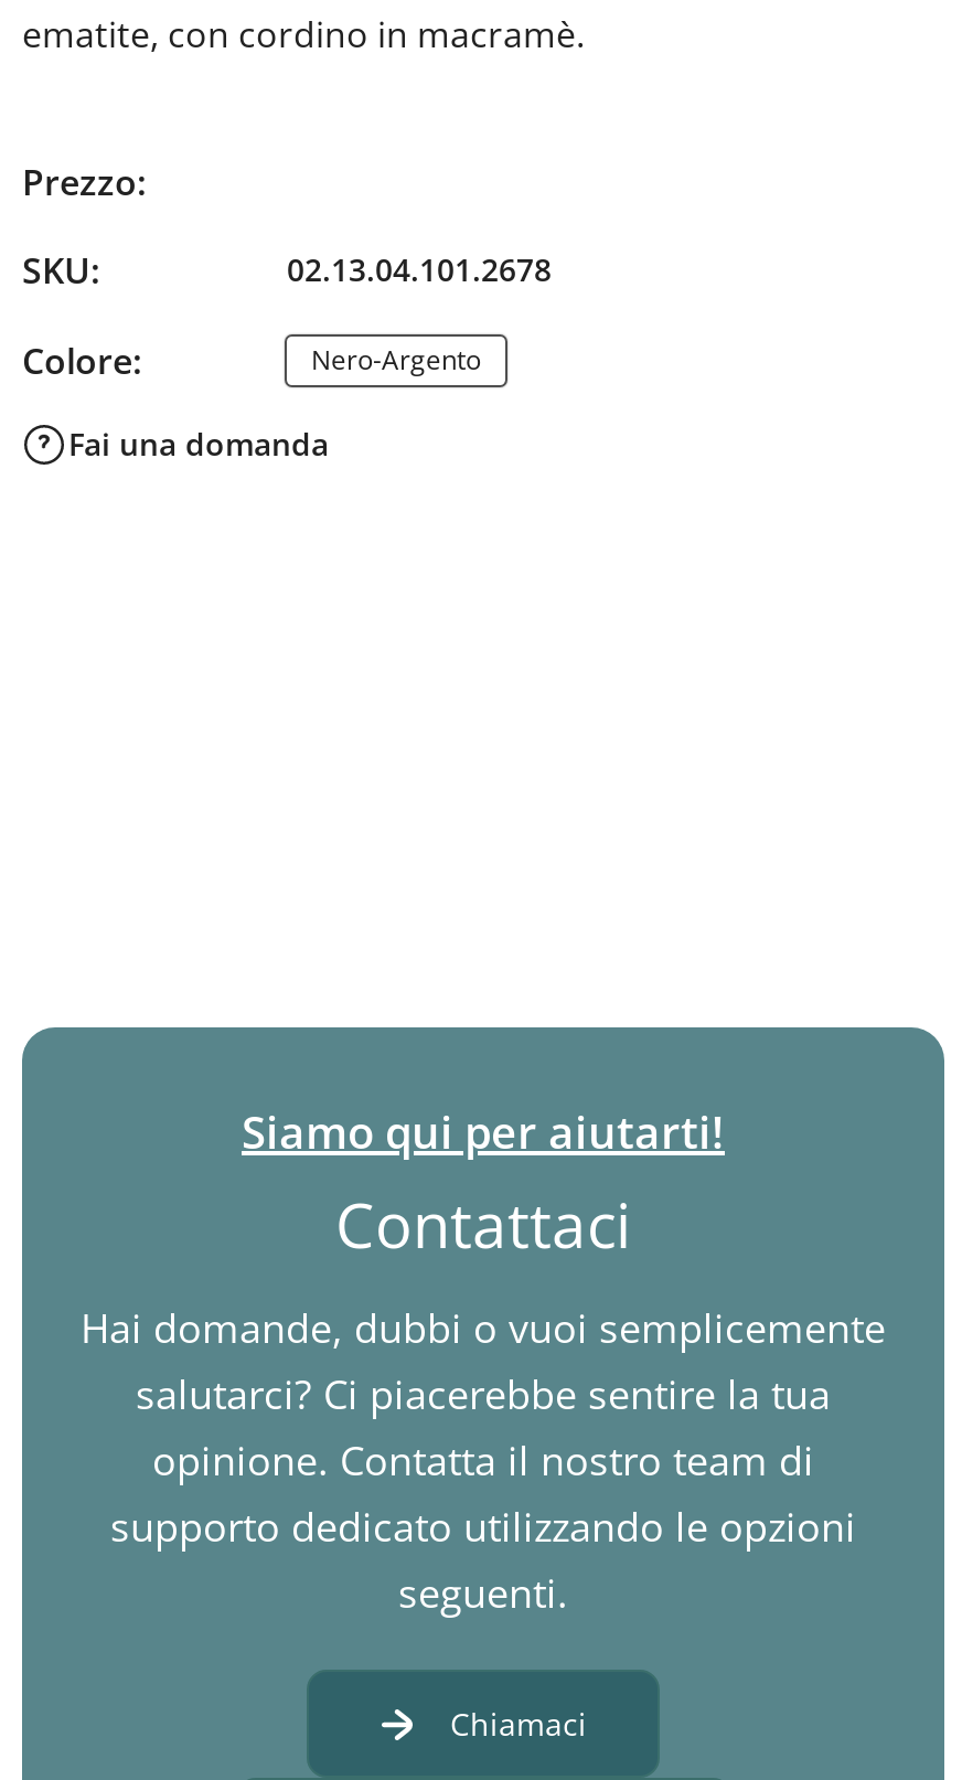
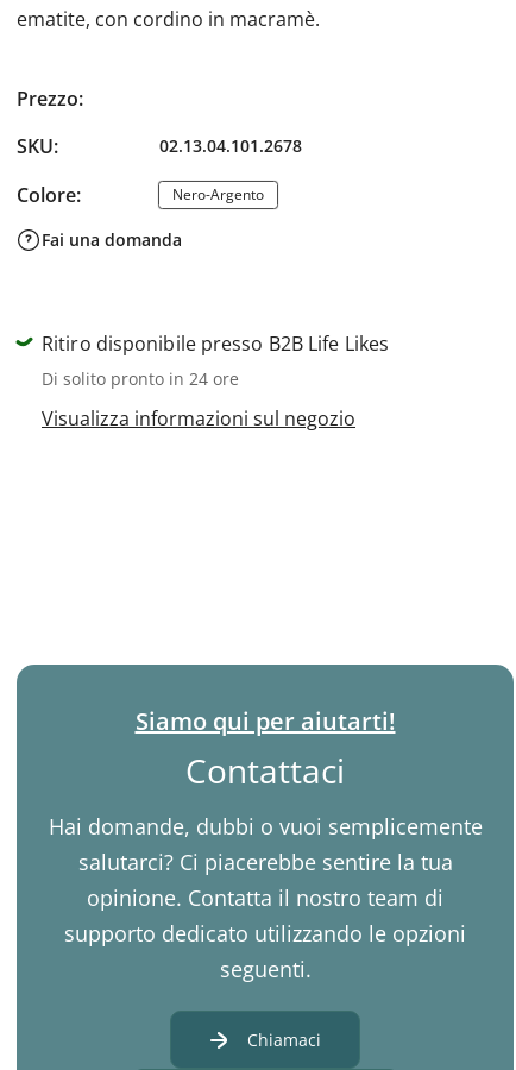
none -> [42,331,389,432] Ritiro disponibile presso B2B Life Likes | Di solito pronto in 24 ore | Visualizza informazioni sul negozio

